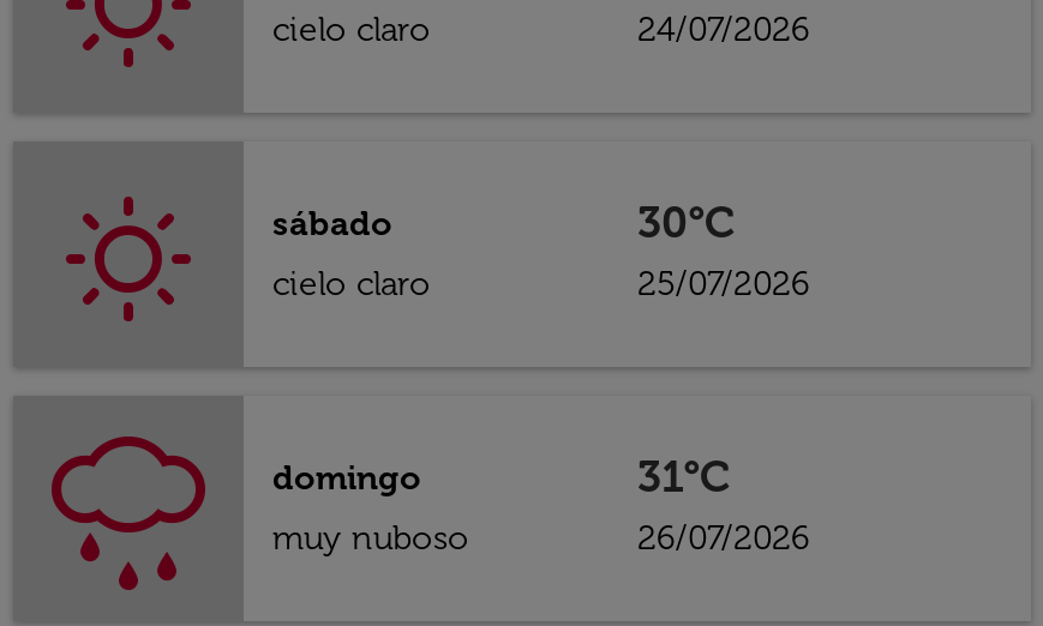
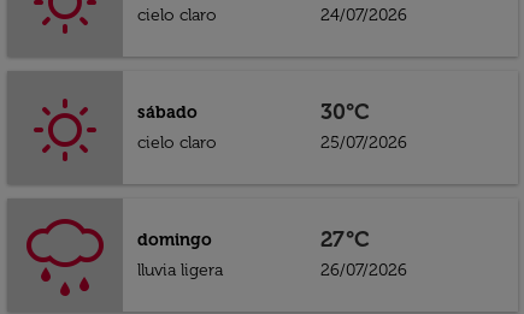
[637,451,731,504] 31°C -> [320,226,370,253] 27°C
[272,518,469,559] muy nuboso -> [137,260,223,280] lluvia ligera

